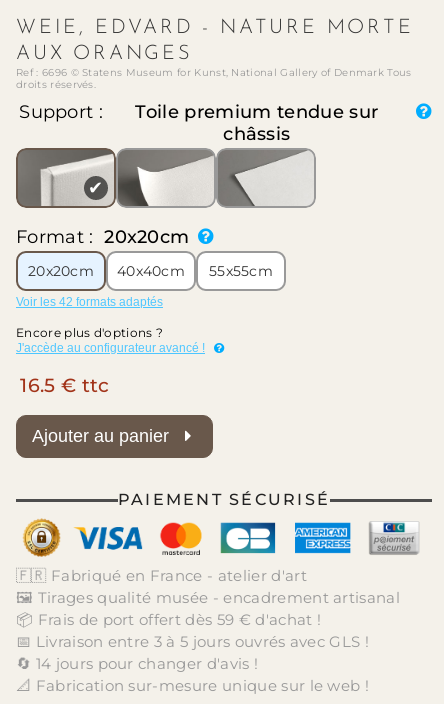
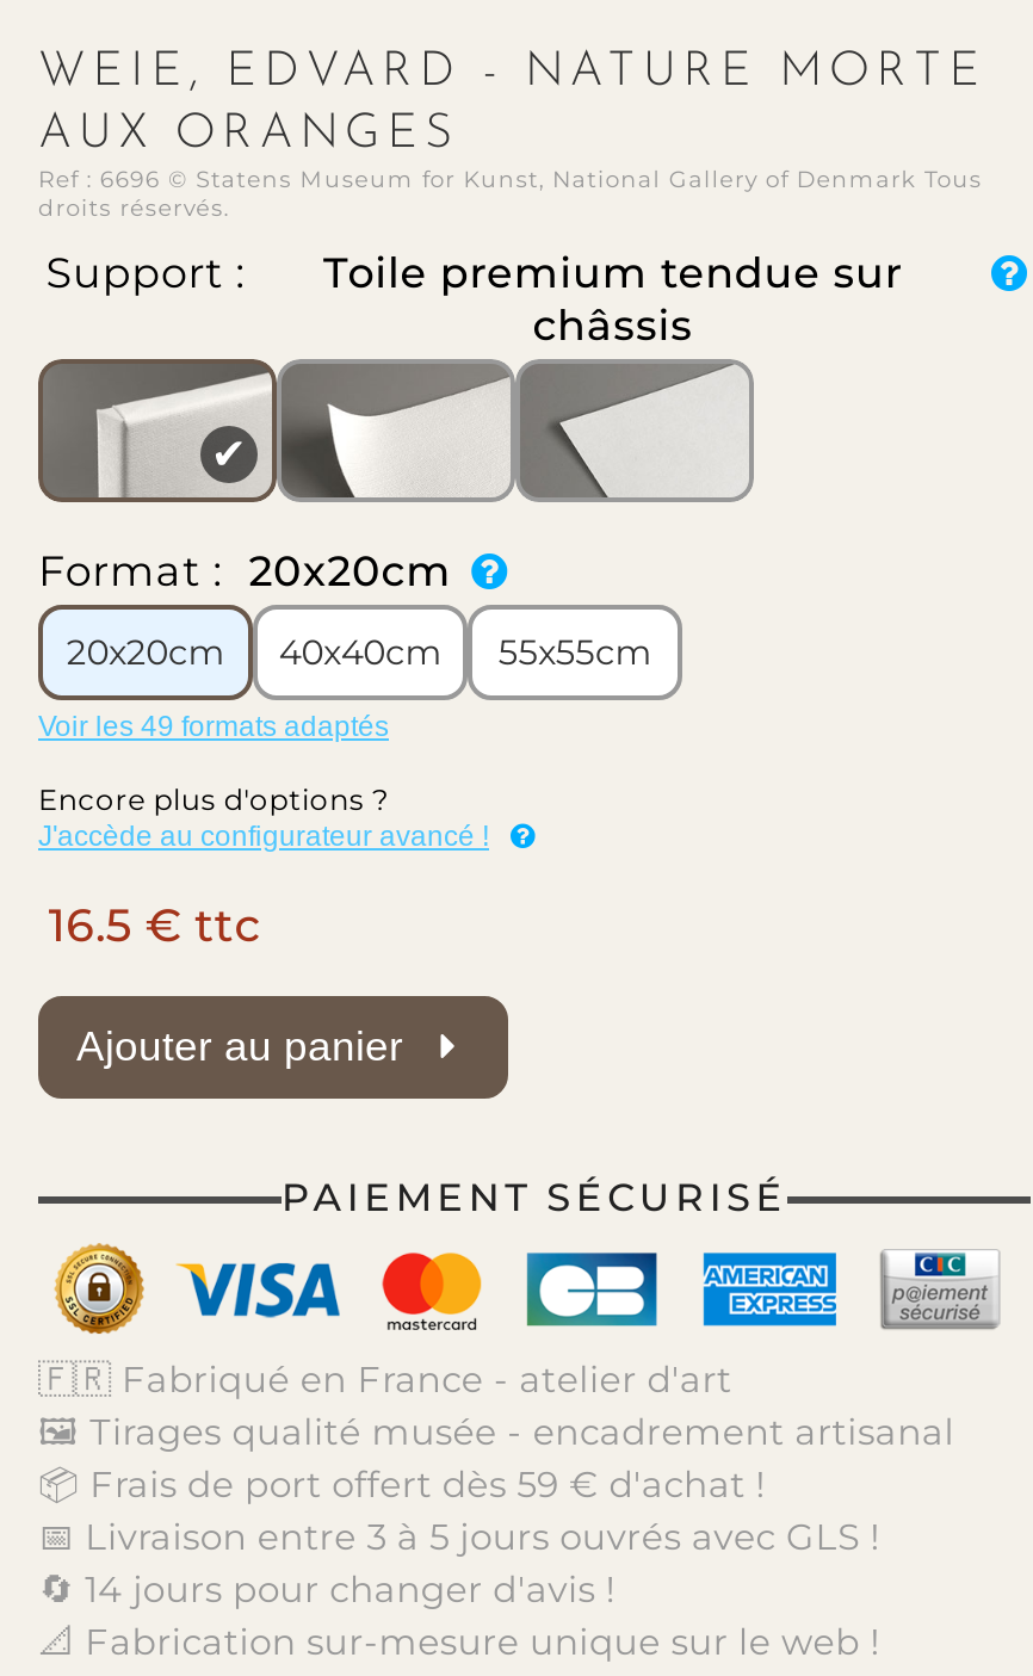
[16,295,163,309] Voir les 42 formats adaptés -> [38,709,389,743] Voir les 49 formats adaptés

